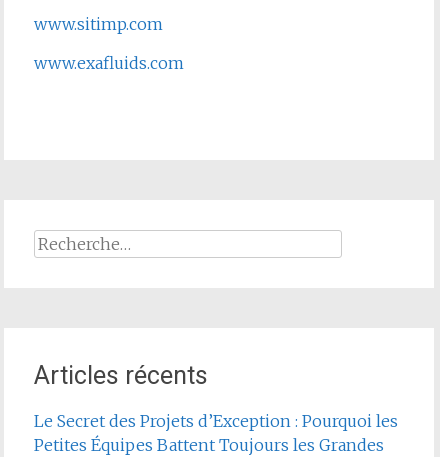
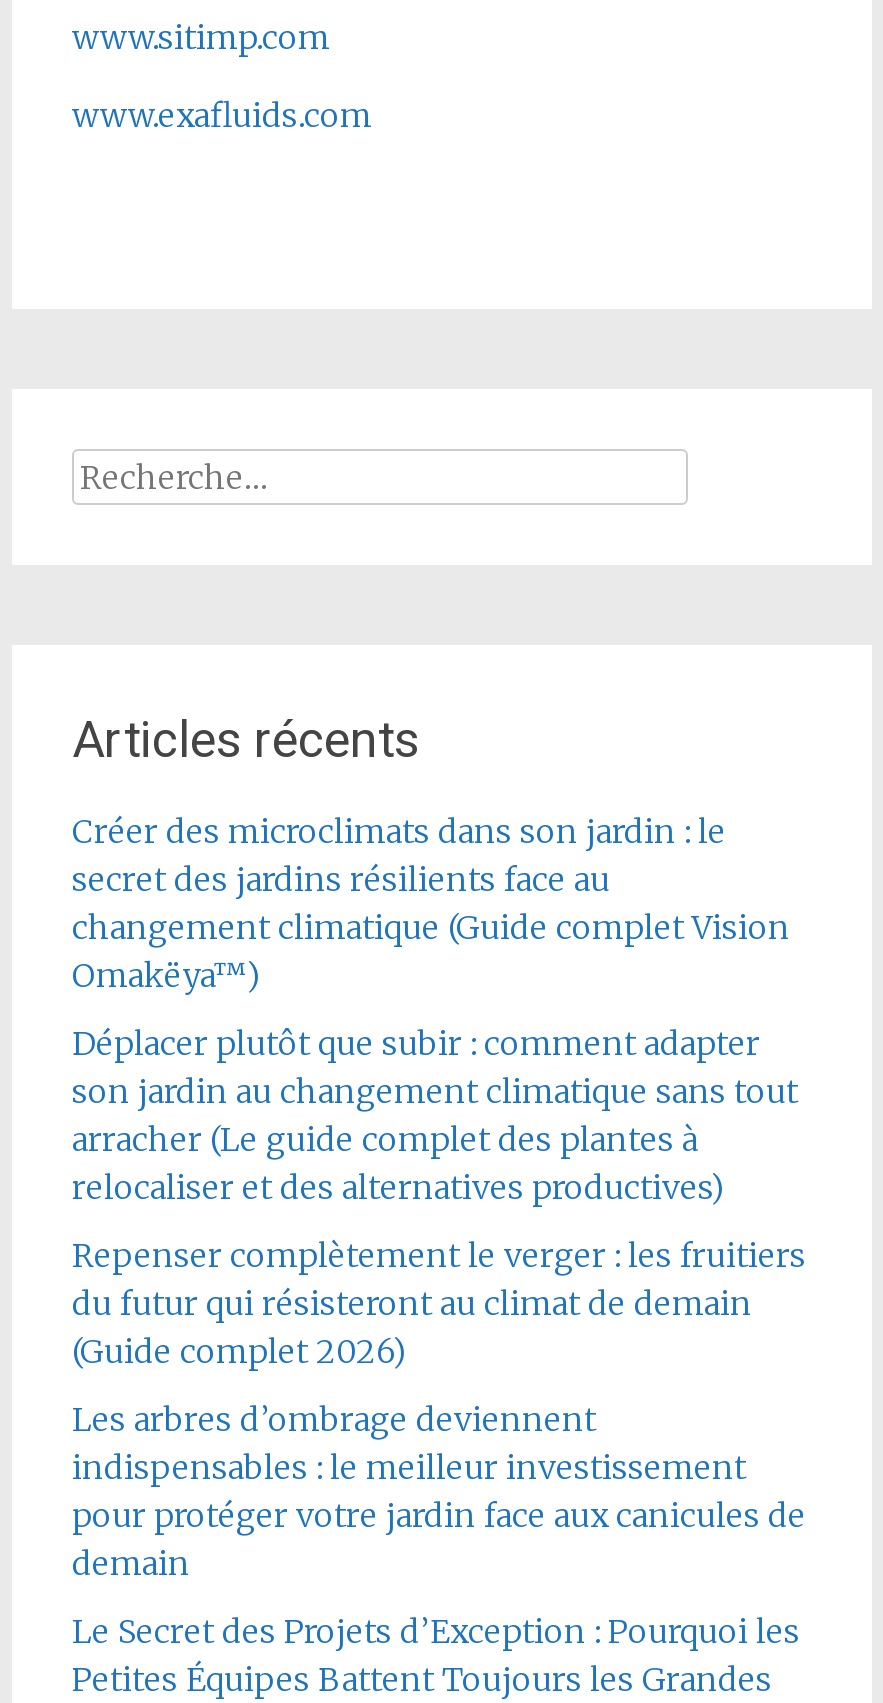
none -> [72,811,806,1583] Créer des microclimats dans son jardin : le | secret des jardins résilients face au | changement climatique (Guide complet Vision | Omakëya™) | Déplacer plutôt que subir : comment adapter | son jardin au changement climatique sans tout | arracher (Le guide complet des plantes à | relocaliser et des alternatives productives) | Repenser complètement le verger : les fruitiers | du futur qui résisteront au climat de demain | (Guide complet 2026) | Les arbres d’ombrage deviennent | indispensables : le meilleur investissement | pour protéger votre jardin face aux canicules de | demain

